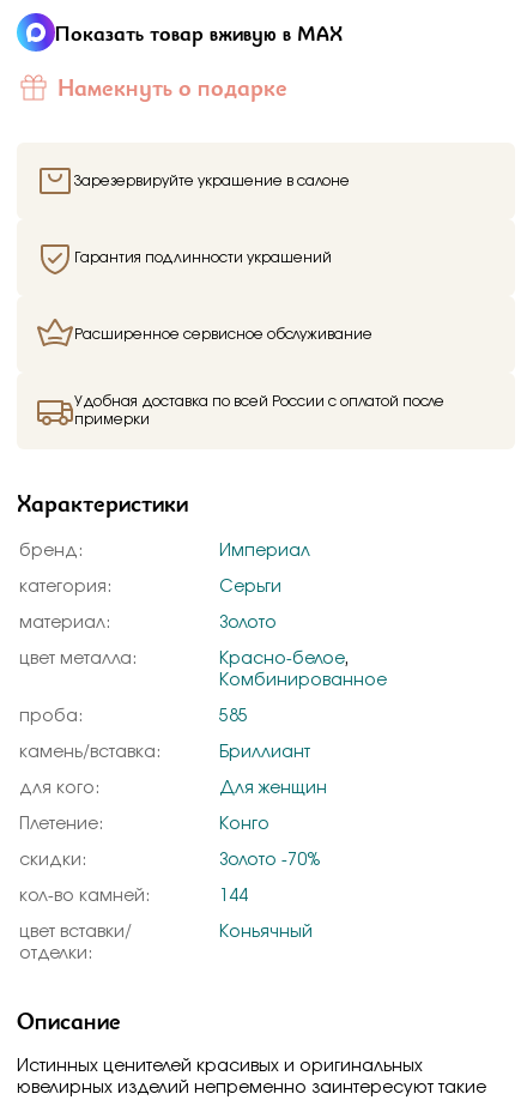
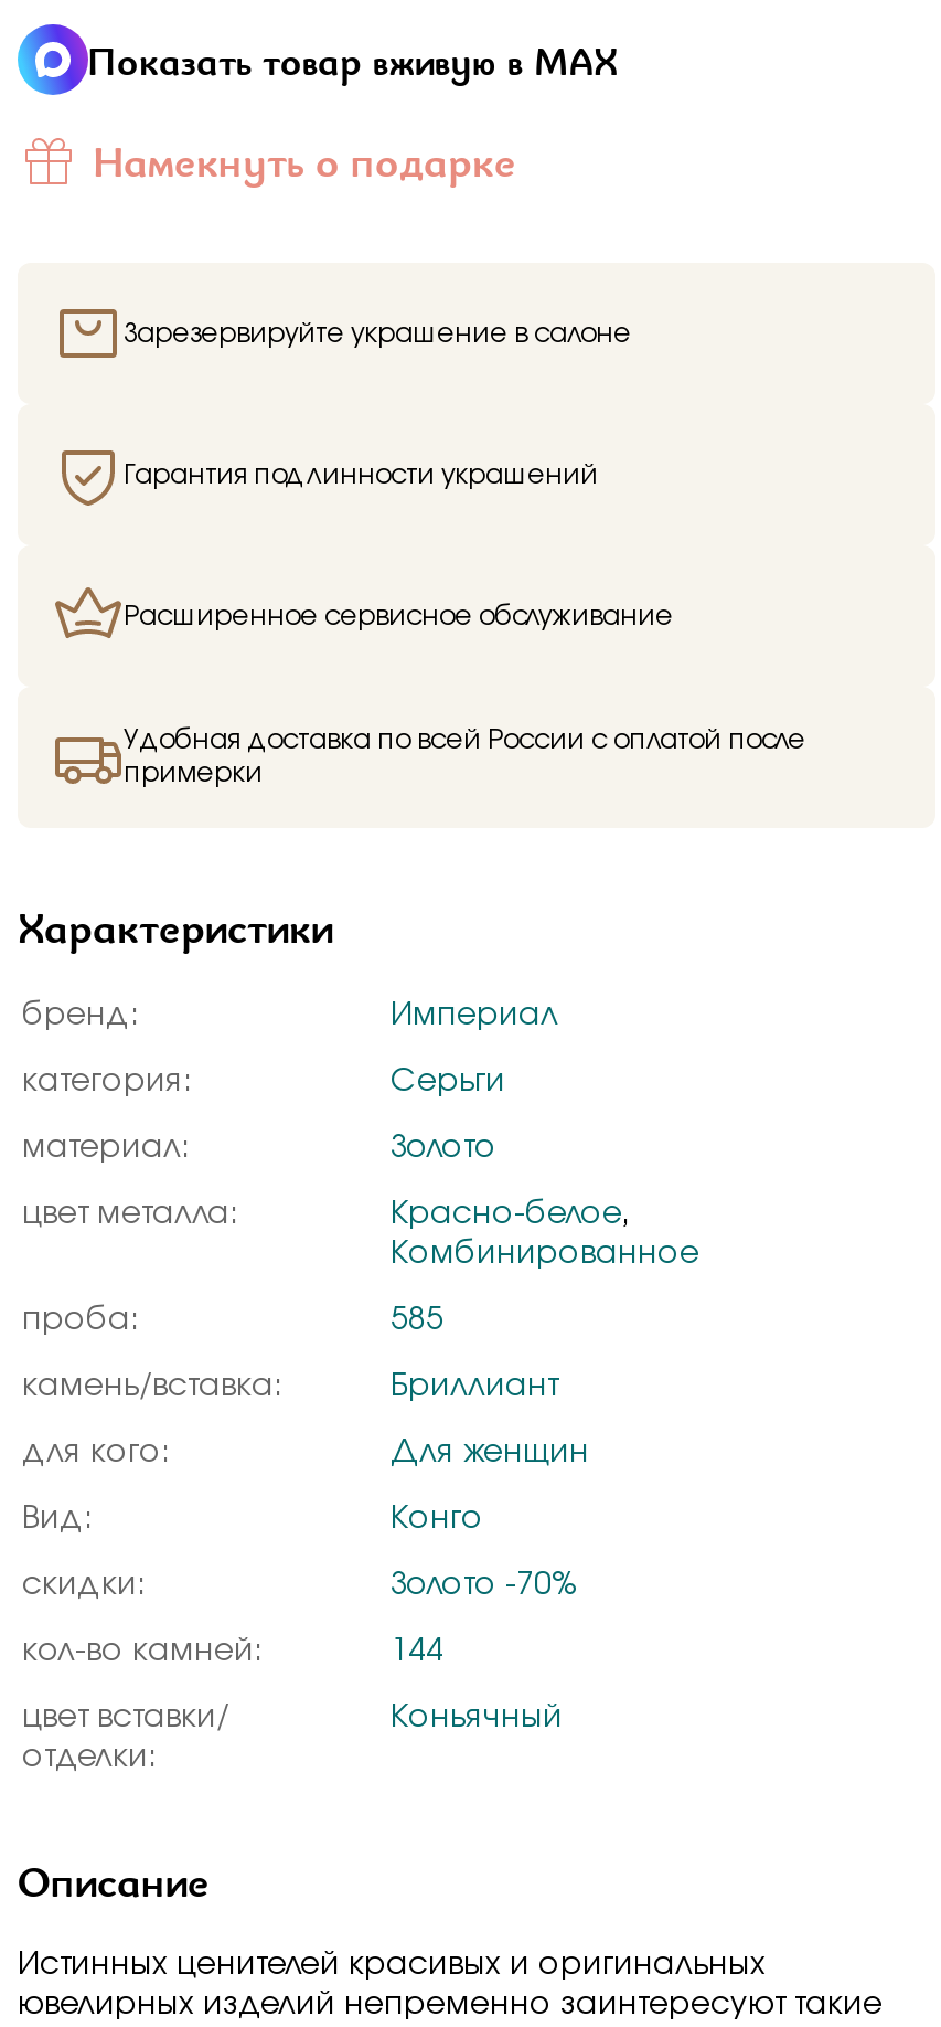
[19,816,103,833] Плетение: -> [22,1504,93,1535] Вид:

